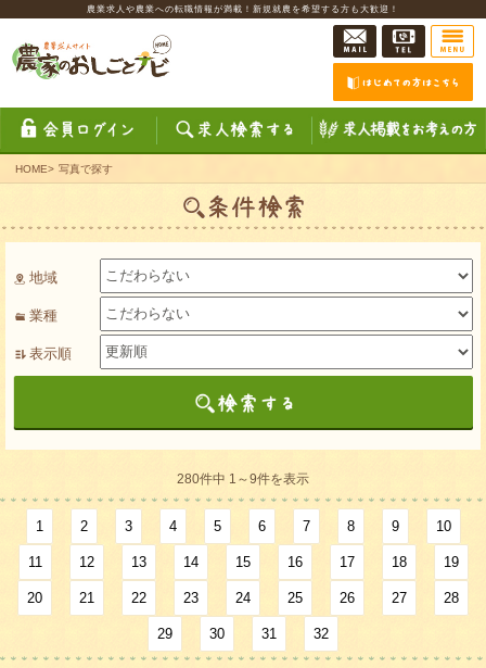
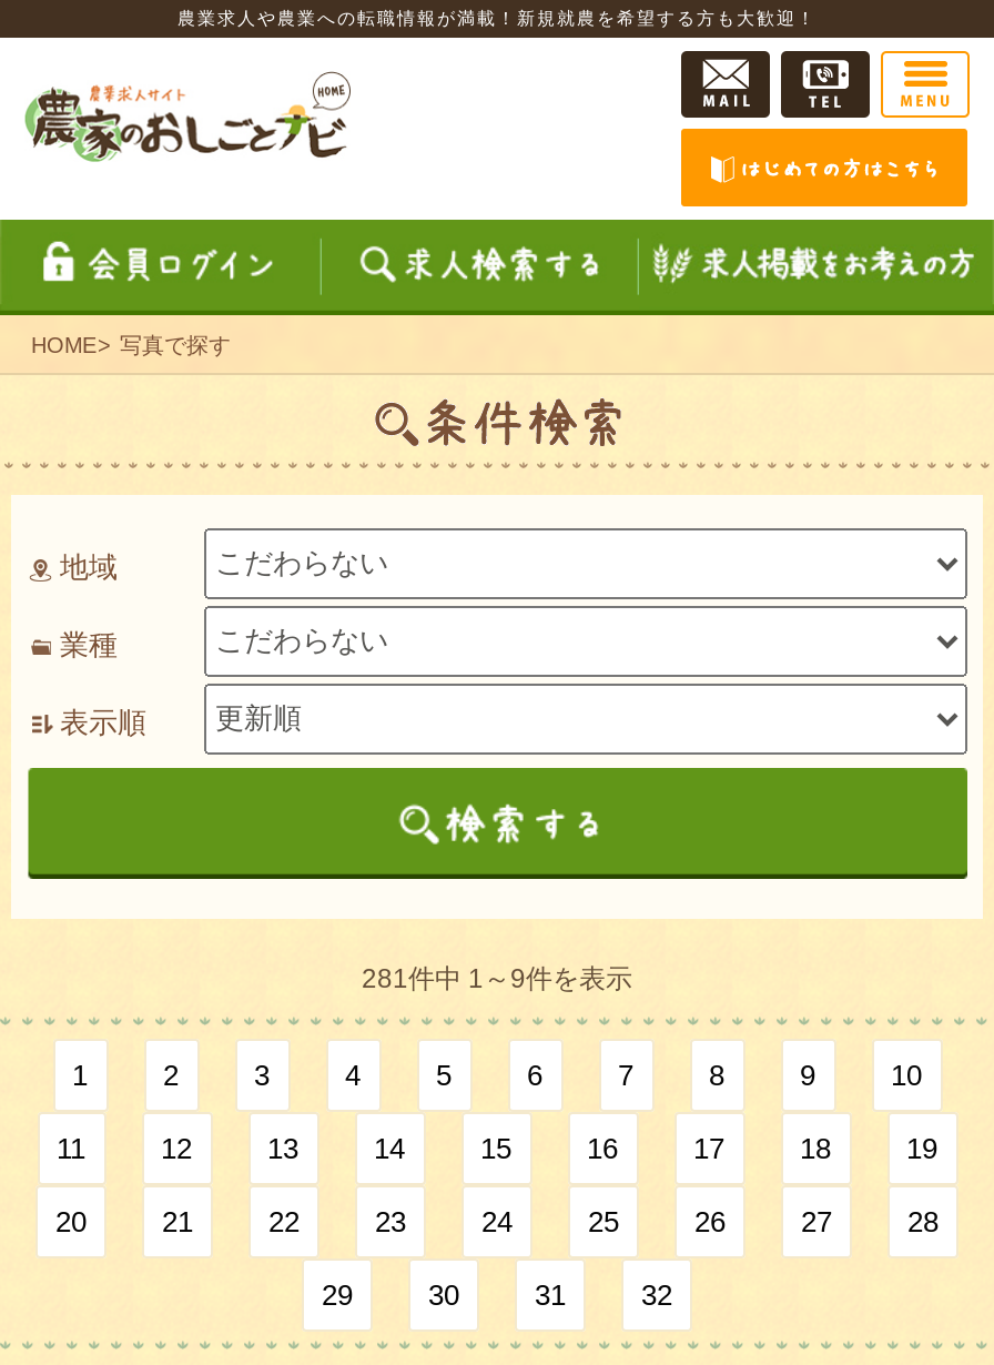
[177,472,309,487] 280件中 1～9件を表示 -> [362,964,632,995] 281件中 1～9件を表示

